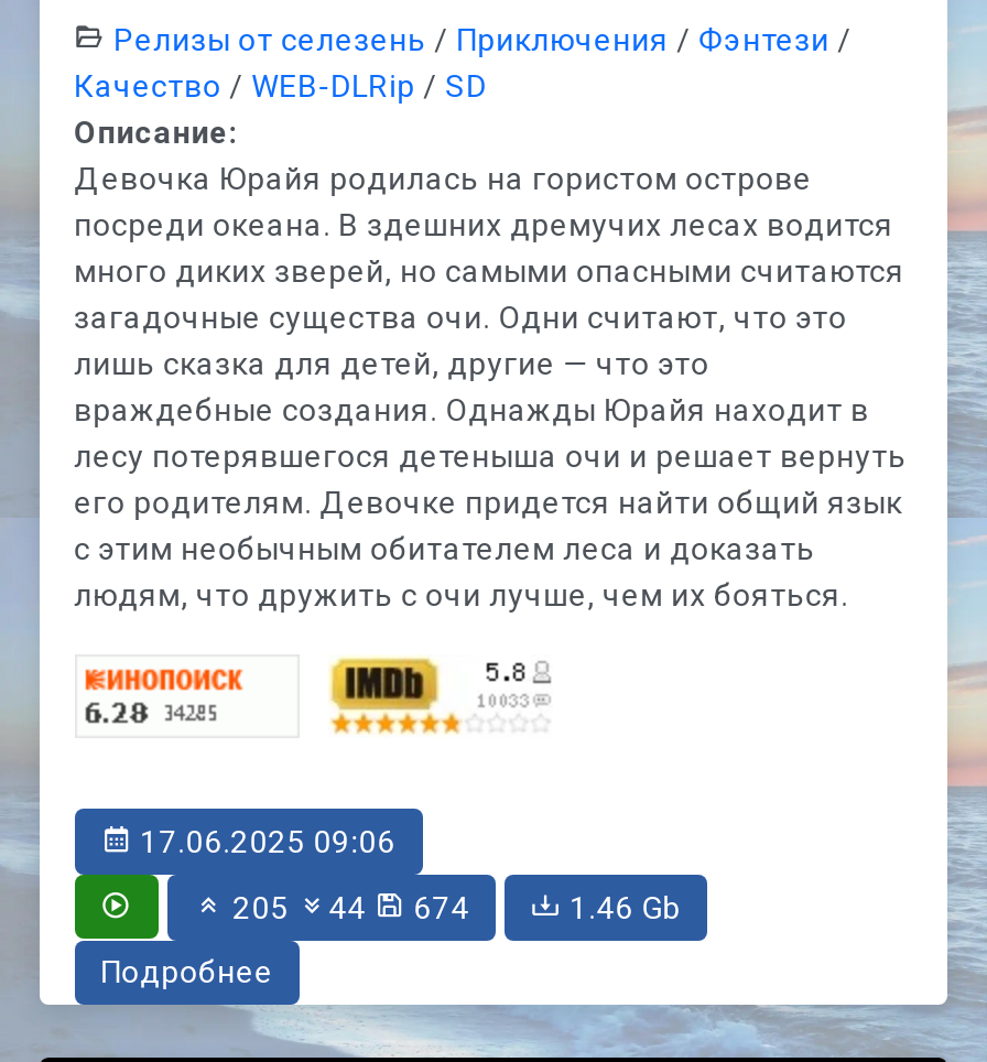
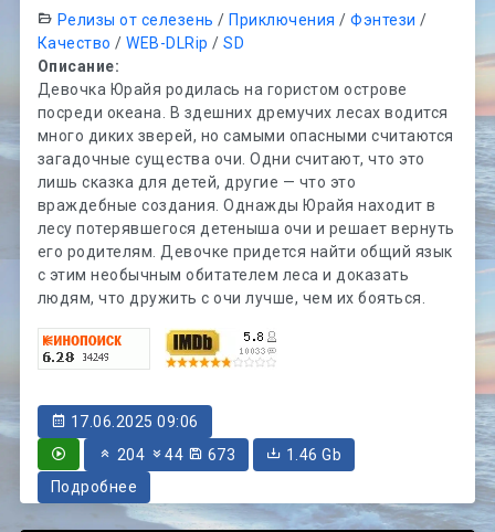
[225,889,297,925] 205 -> [113,445,149,463] 204
[406,889,469,925] 674 -> [203,445,235,463] 673

